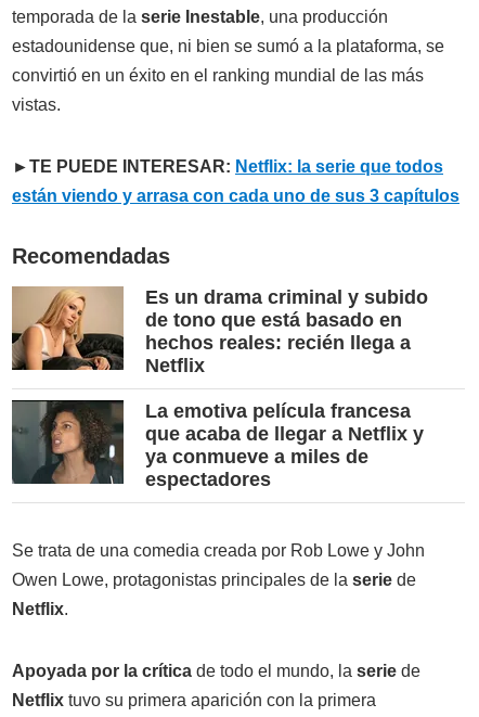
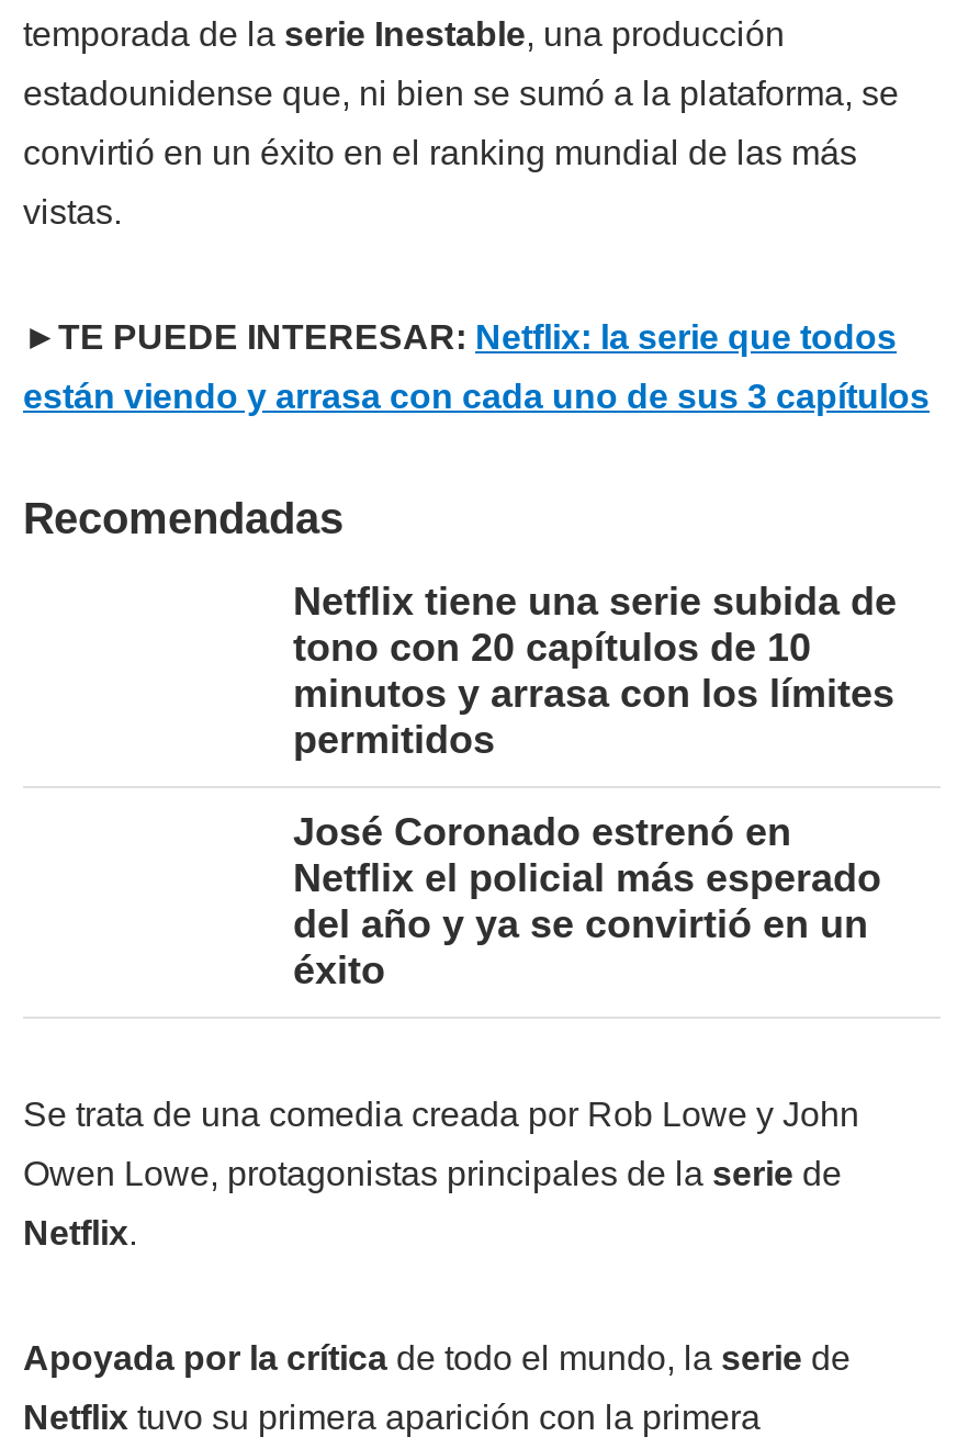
[11,285,125,371] [image] -> none
[145,287,428,377] Es un drama criminal y subido | de tono que está basado en | hechos reales: recién llega a | Netflix -> [293,581,897,763] Netflix tiene una serie subida de | tono con 20 capítulos de 10 | minutos y arrasa con los límites | permitidos
[11,399,125,485] [image] -> none
[145,401,424,491] La emotiva película francesa | que acaba de llegar a Netflix y | ya conmueve a miles de | espectadores -> [293,811,881,993] José Coronado estrenó en | Netflix el policial más esperado | del año y ya se convirtió en un | éxito

